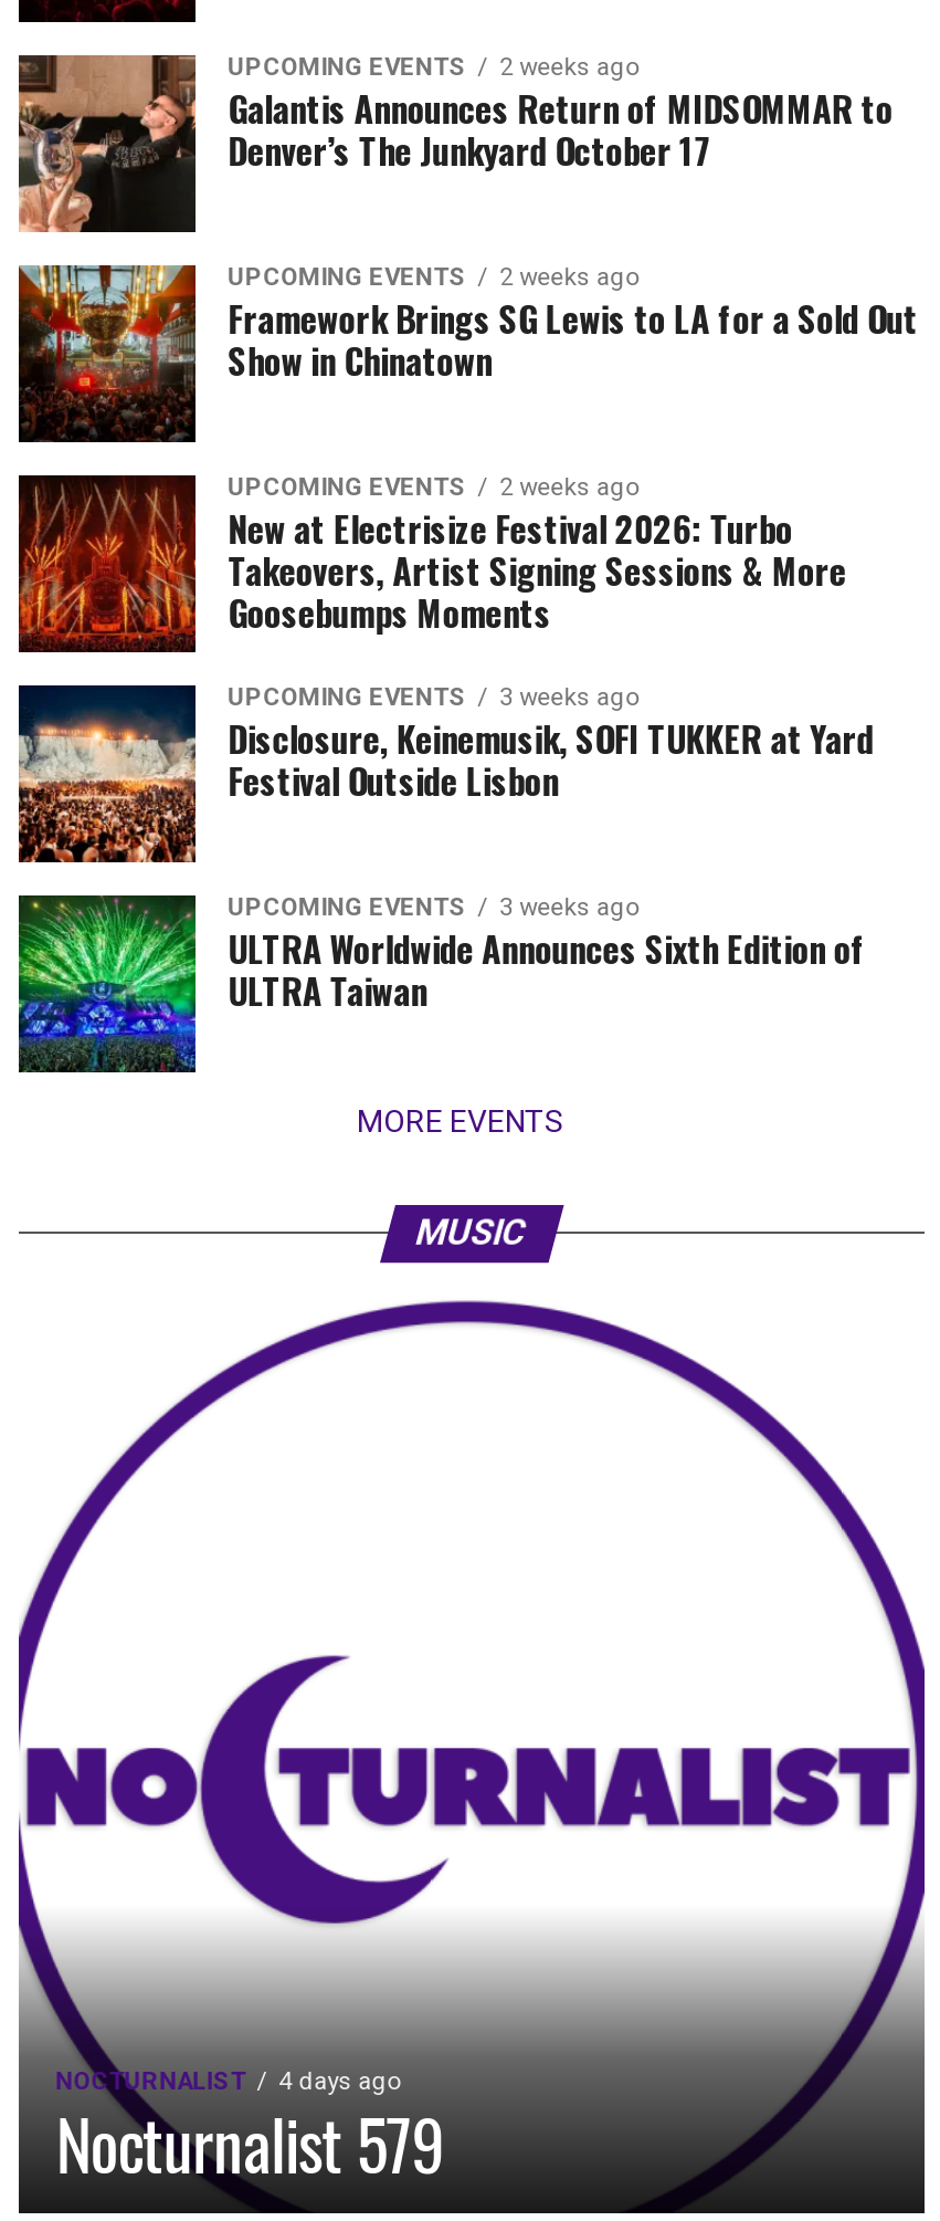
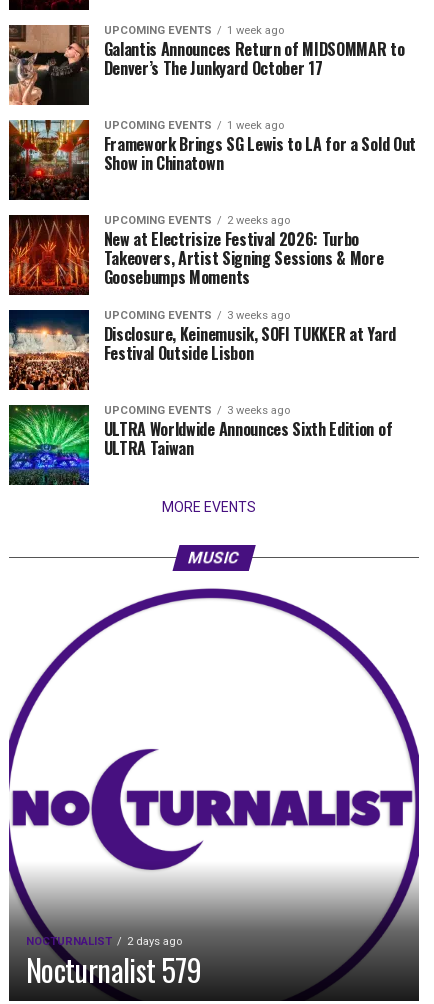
[228,53,639,82] UPCOMING EVENTS 2 weeks ago -> [104,24,284,37] UPCOMING EVENTS 1 week ago
[228,263,639,292] UPCOMING EVENTS 2 weeks ago -> [104,119,284,132] UPCOMING EVENTS 1 week ago
[56,2067,401,2096] NOCTURNALIST 4 days ago -> [26,935,182,948] NOCTURNALIST 2 days ago

